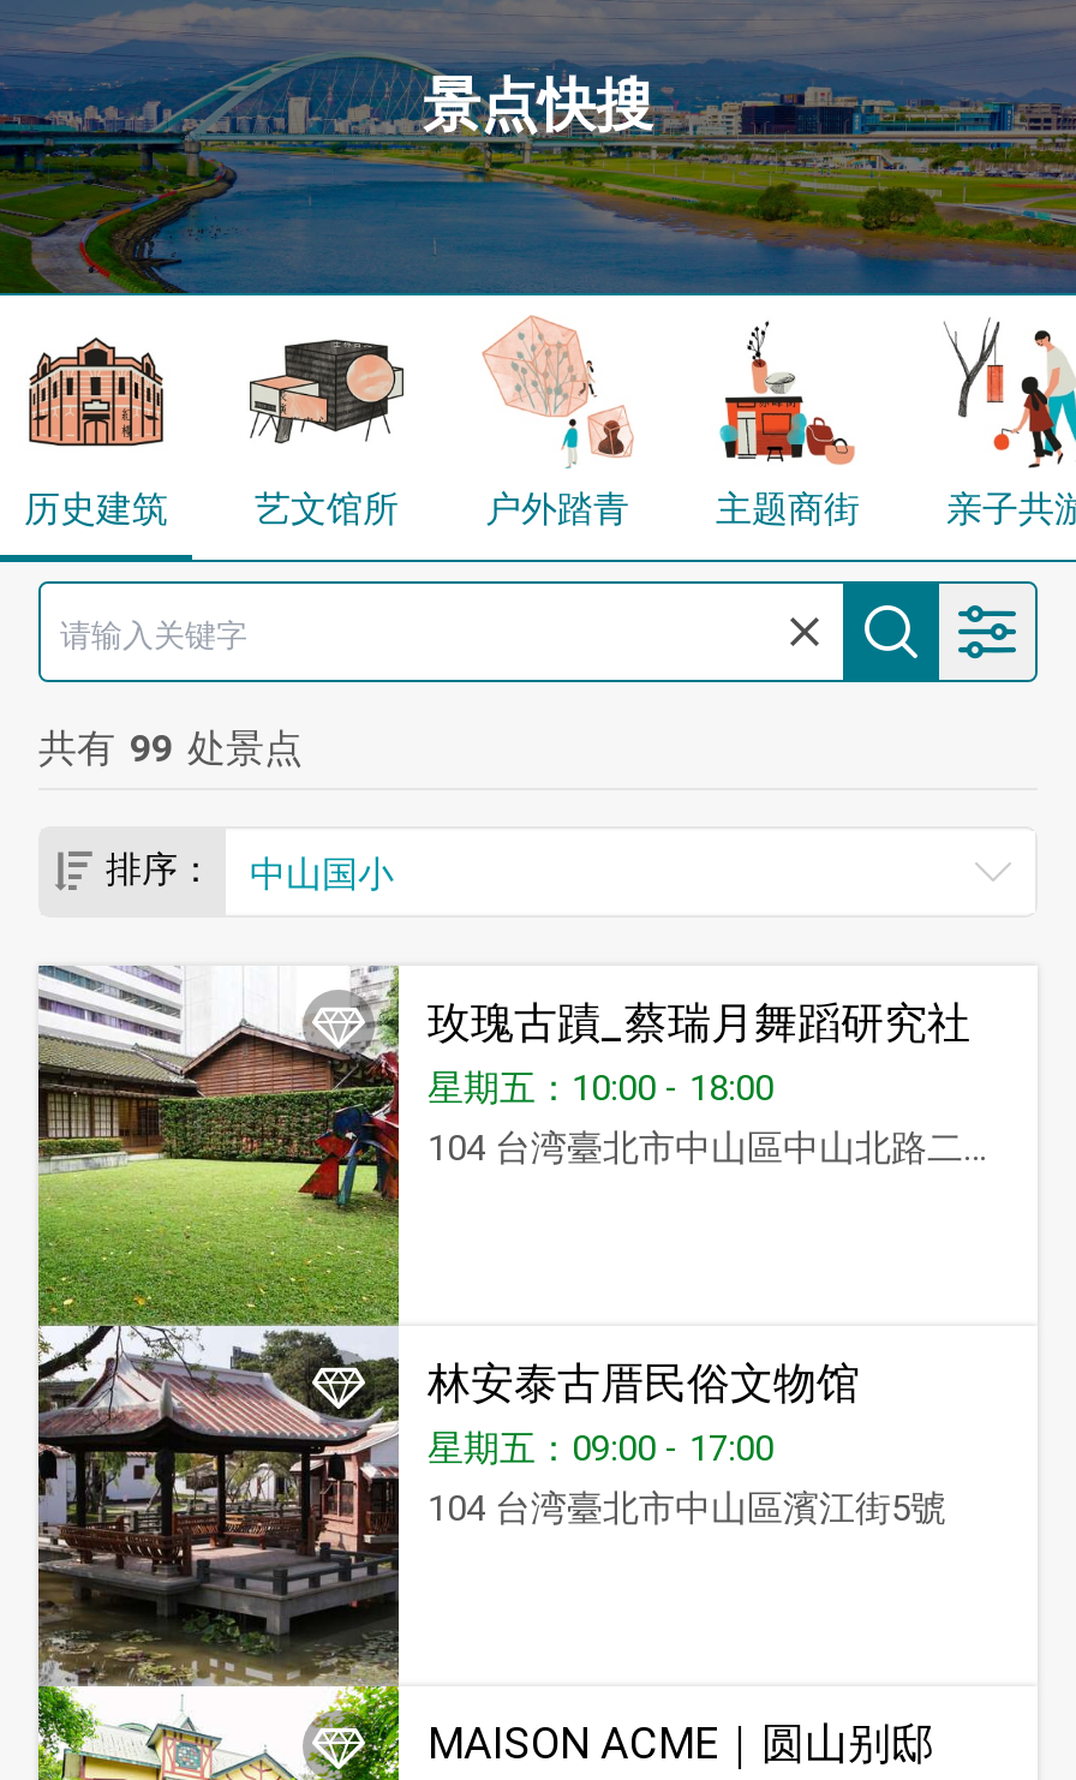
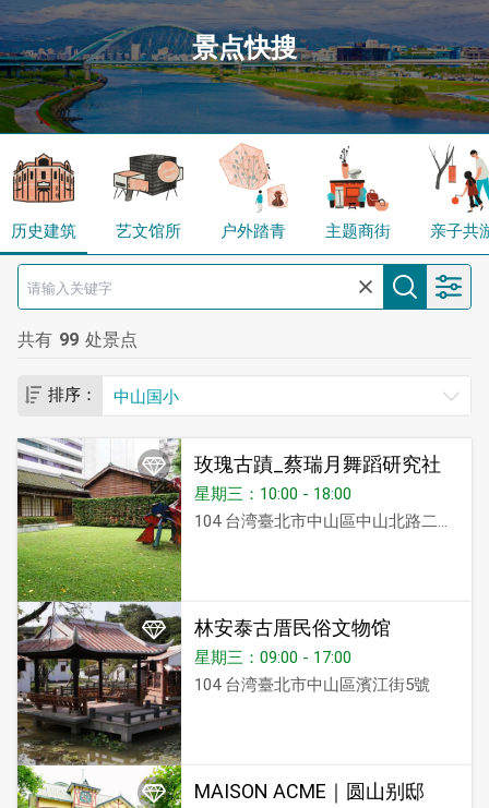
[428,1067,773,1110] 星期五：10:00 - 18:00 -> [194,484,351,504] 星期三：10:00 - 18:00
[428,1427,773,1470] 星期五：09:00 - 17:00 -> [194,648,351,667] 星期三：09:00 - 17:00

